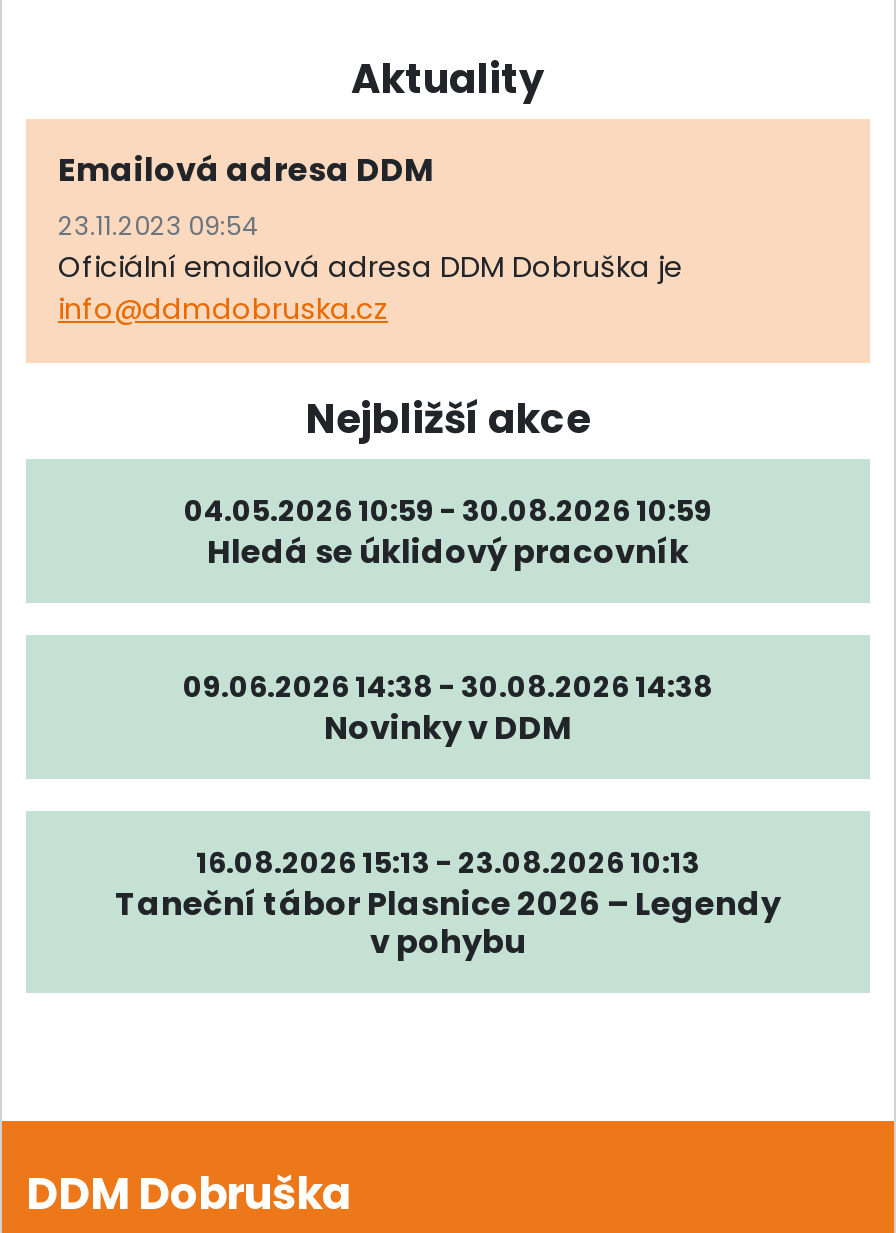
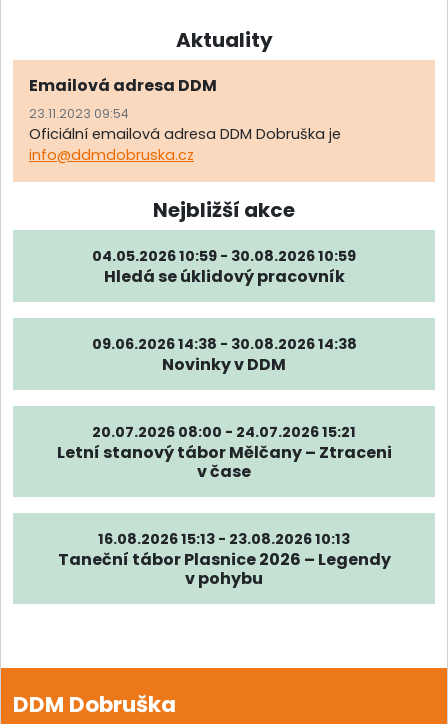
none -> [56,422,391,483] 20.07.2026 08:00 - 24.07.2026 15:21 | Letní stanový tábor Mělčany – Ztraceni | v čase

